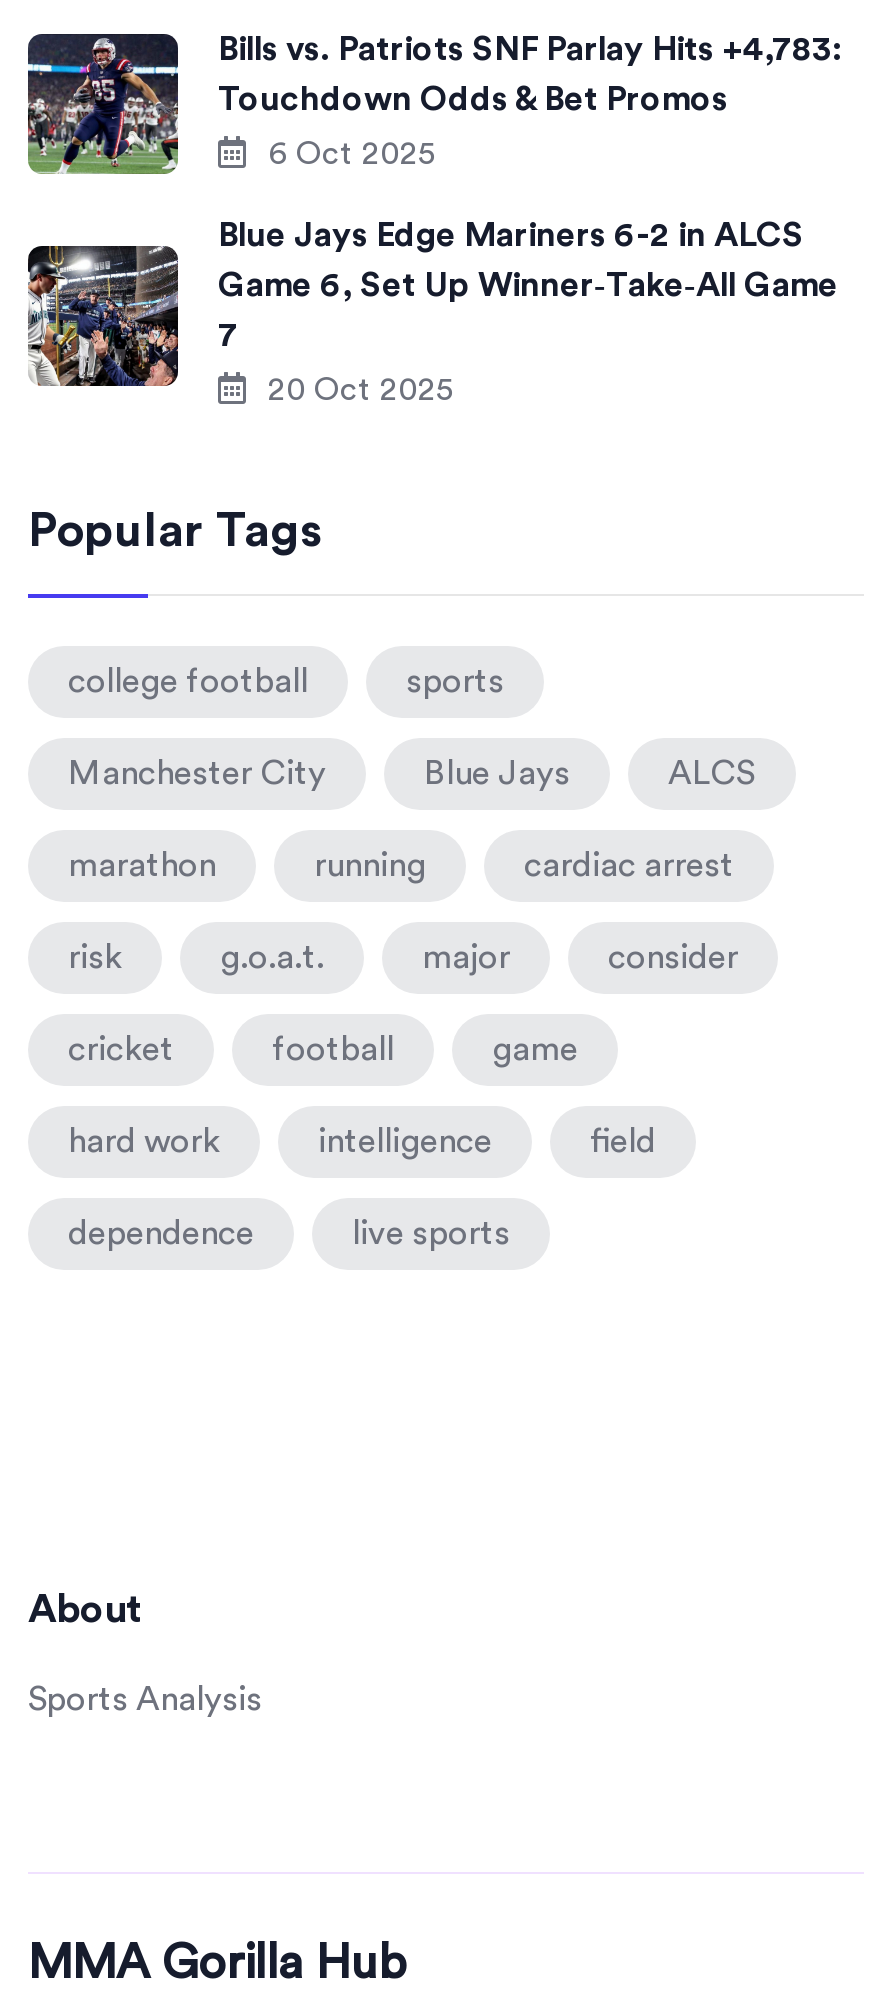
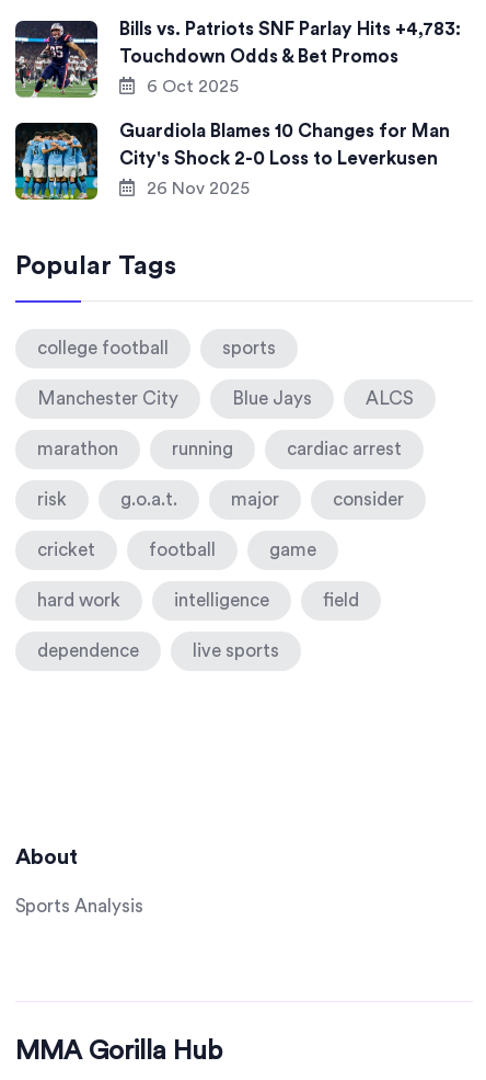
[26,218,838,406] [image] | Blue Jays Edge Mariners 6-2 in ALCS | Game 6, Set Up Winner‑Take‑All Game | 7 | 20 Oct 2025 -> [14,122,450,201] [image] | Guardiola Blames 10 Changes for Man | City's Shock 2-0 Loss to Leverkusen | 26 Nov 2025

